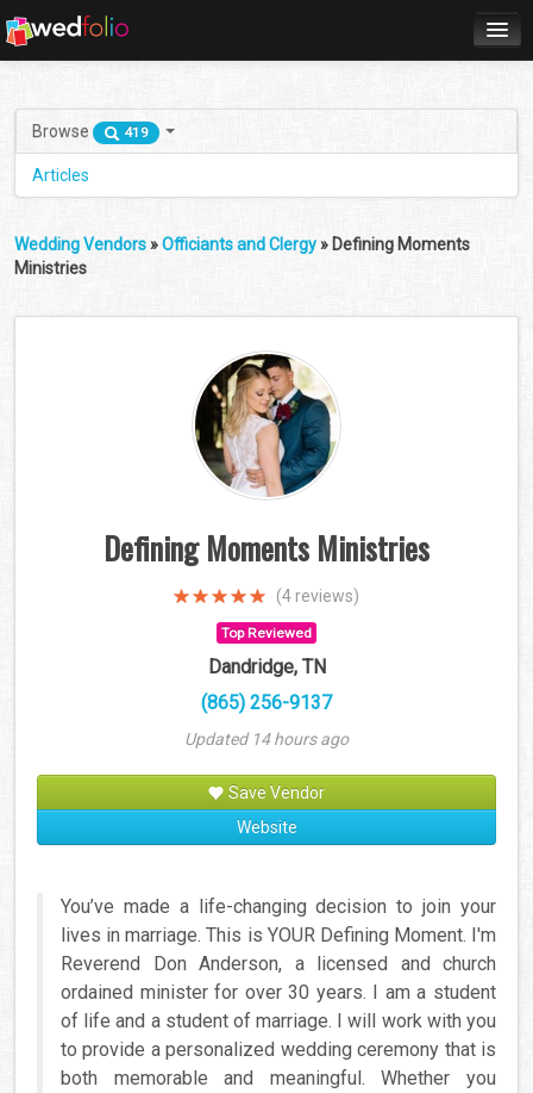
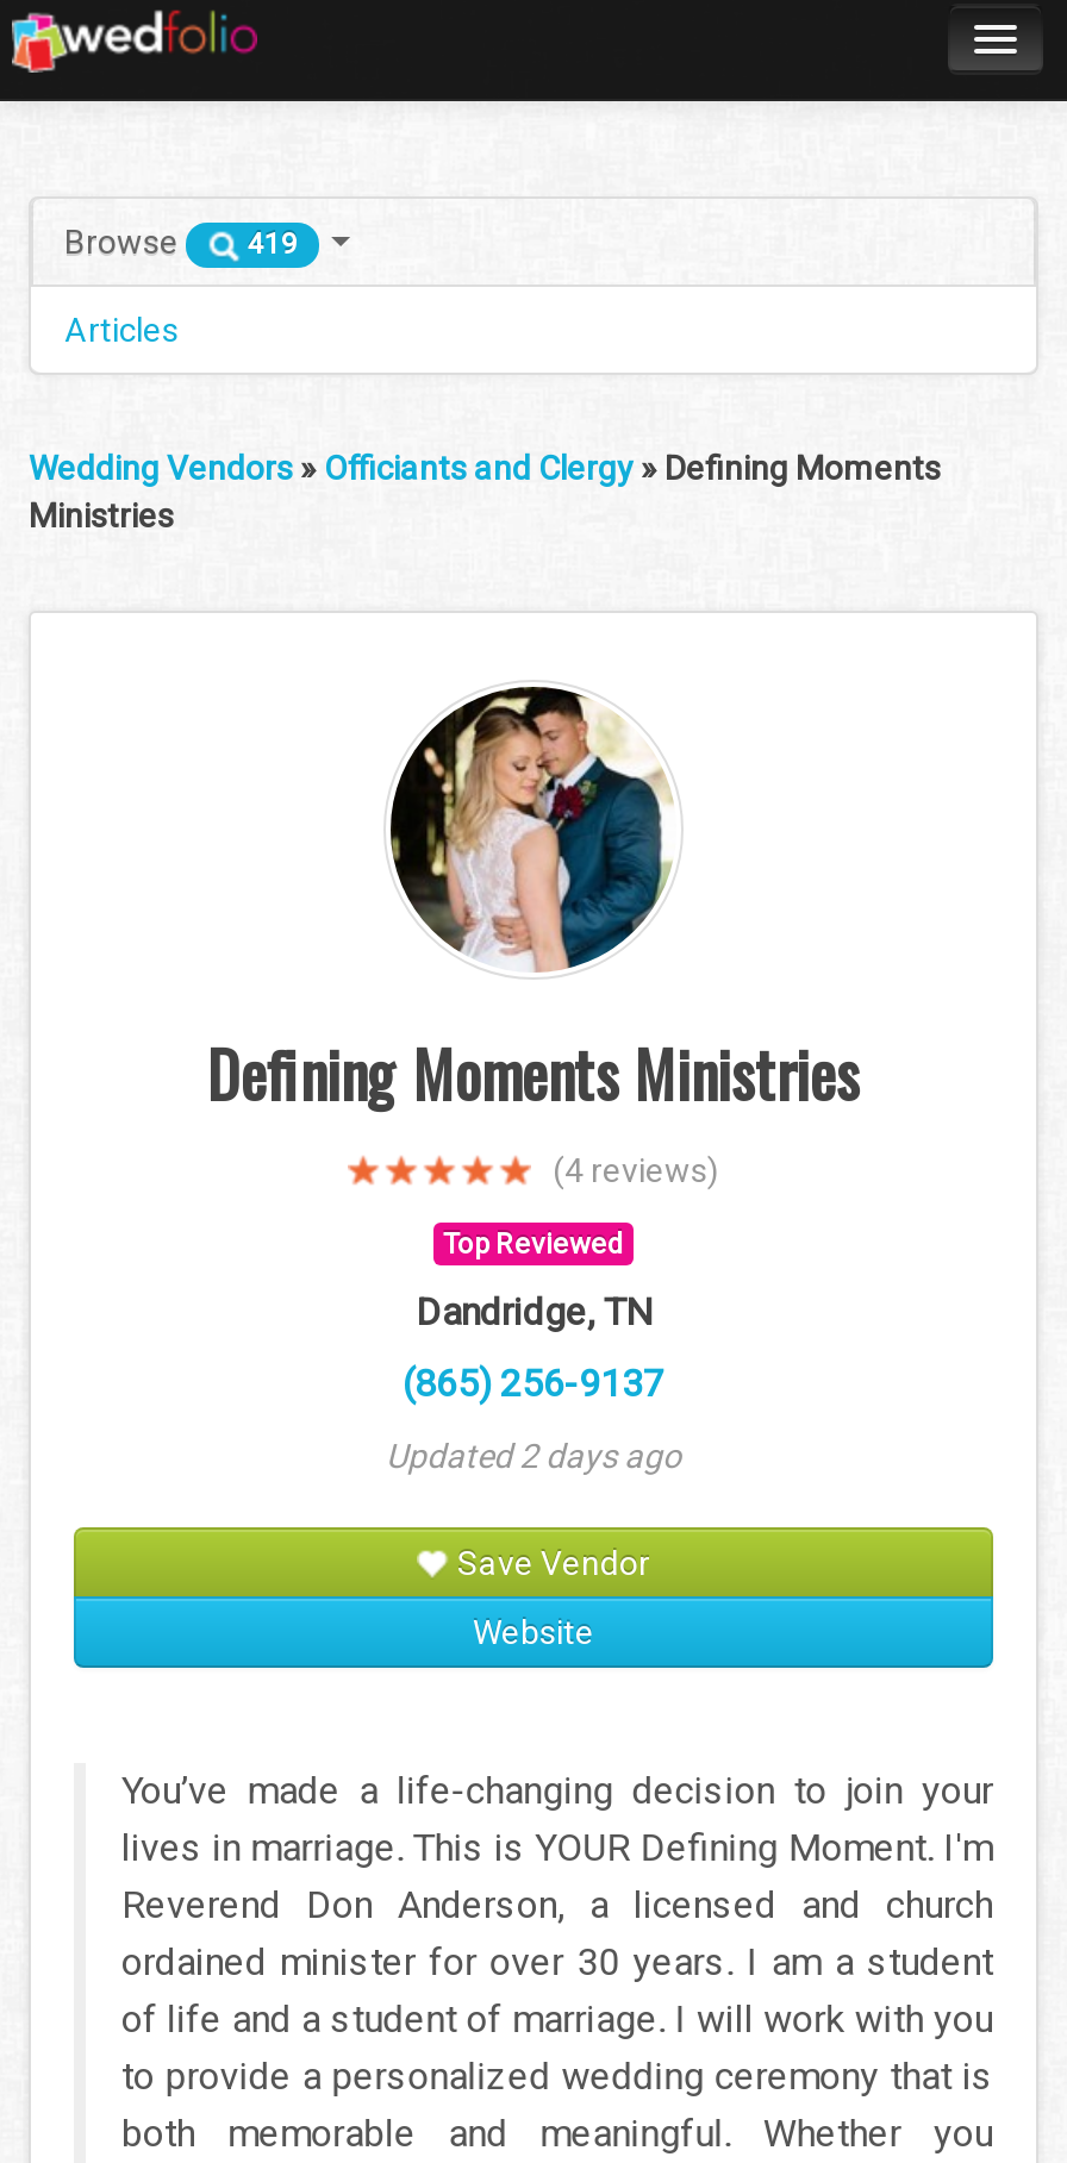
[184,729,349,749] Updated 14 hours ago -> [386,1437,681,1475] Updated 2 days ago

